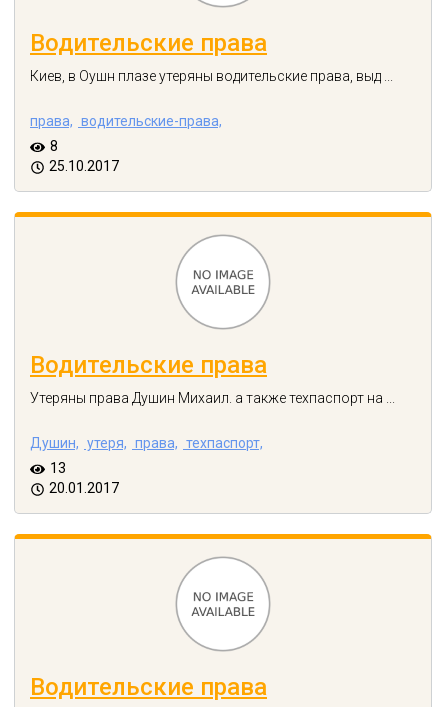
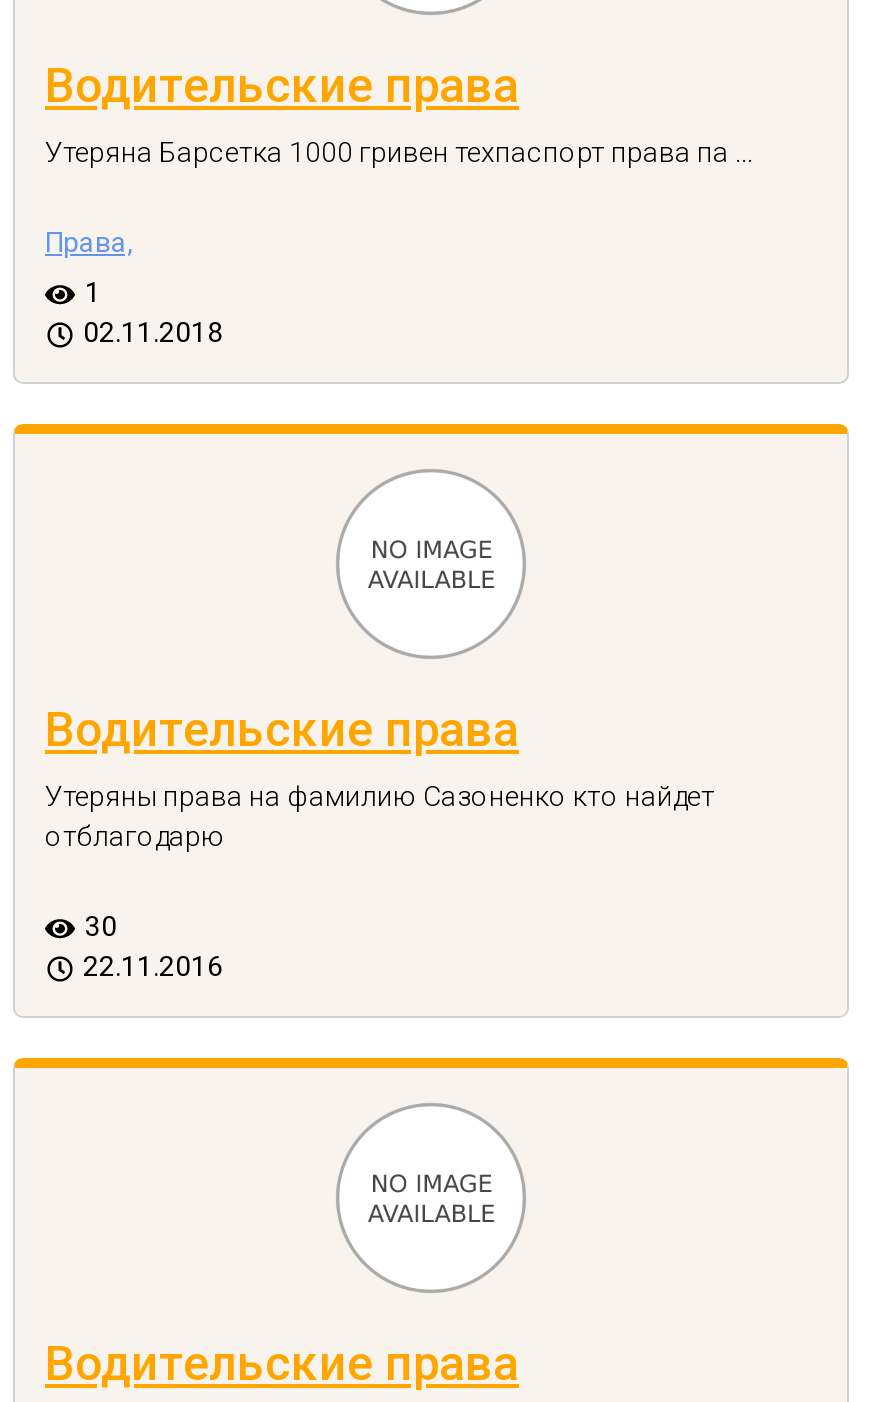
[30,68,393,84] Киев, в Оушн плазе утеряны водительские права, выд ... -> [45,136,753,168] Утеряна Барсетка 1000 гривен техпаспорт права па ...
[30,113,222,129] права, водительские-права, -> [45,226,133,258] Права,
[49,138,119,174] 8 | 25.10.2017 -> [83,276,223,348] 1 | 02.11.2018
[30,390,395,496] Утеряны права Душин Михаил. а также техпаспорт на ... | Душин, утеря, права, техпаспорт, | 13 | 20.01.2017 -> [45,780,715,982] Утеряны права на фамилию Сазоненко кто найдет | отблагодарю | 30 | 22.11.2016

